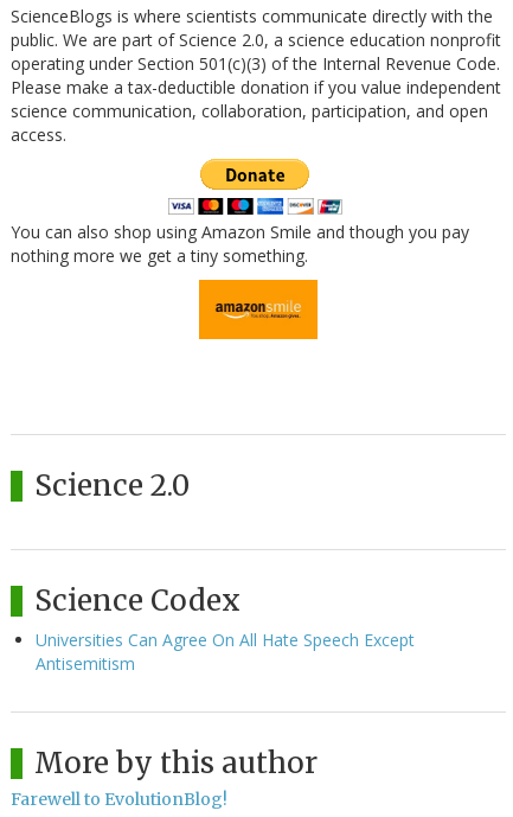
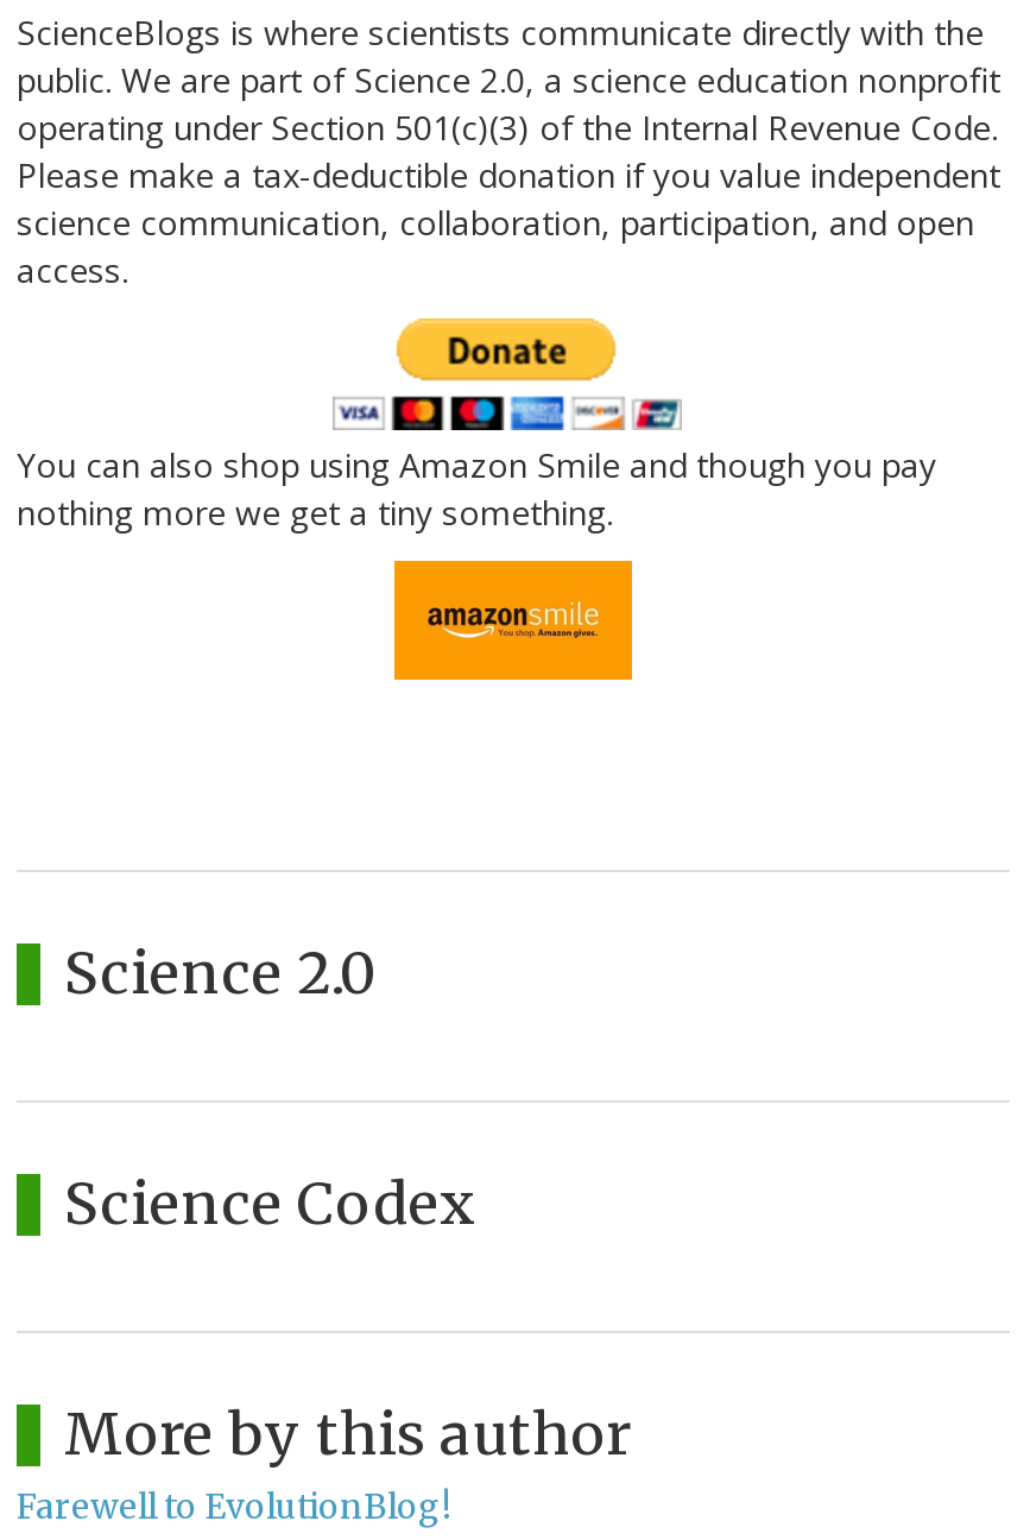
[36,629,415,675] Universities Can Agree On All Hate Speech Except | Antisemitism -> none

